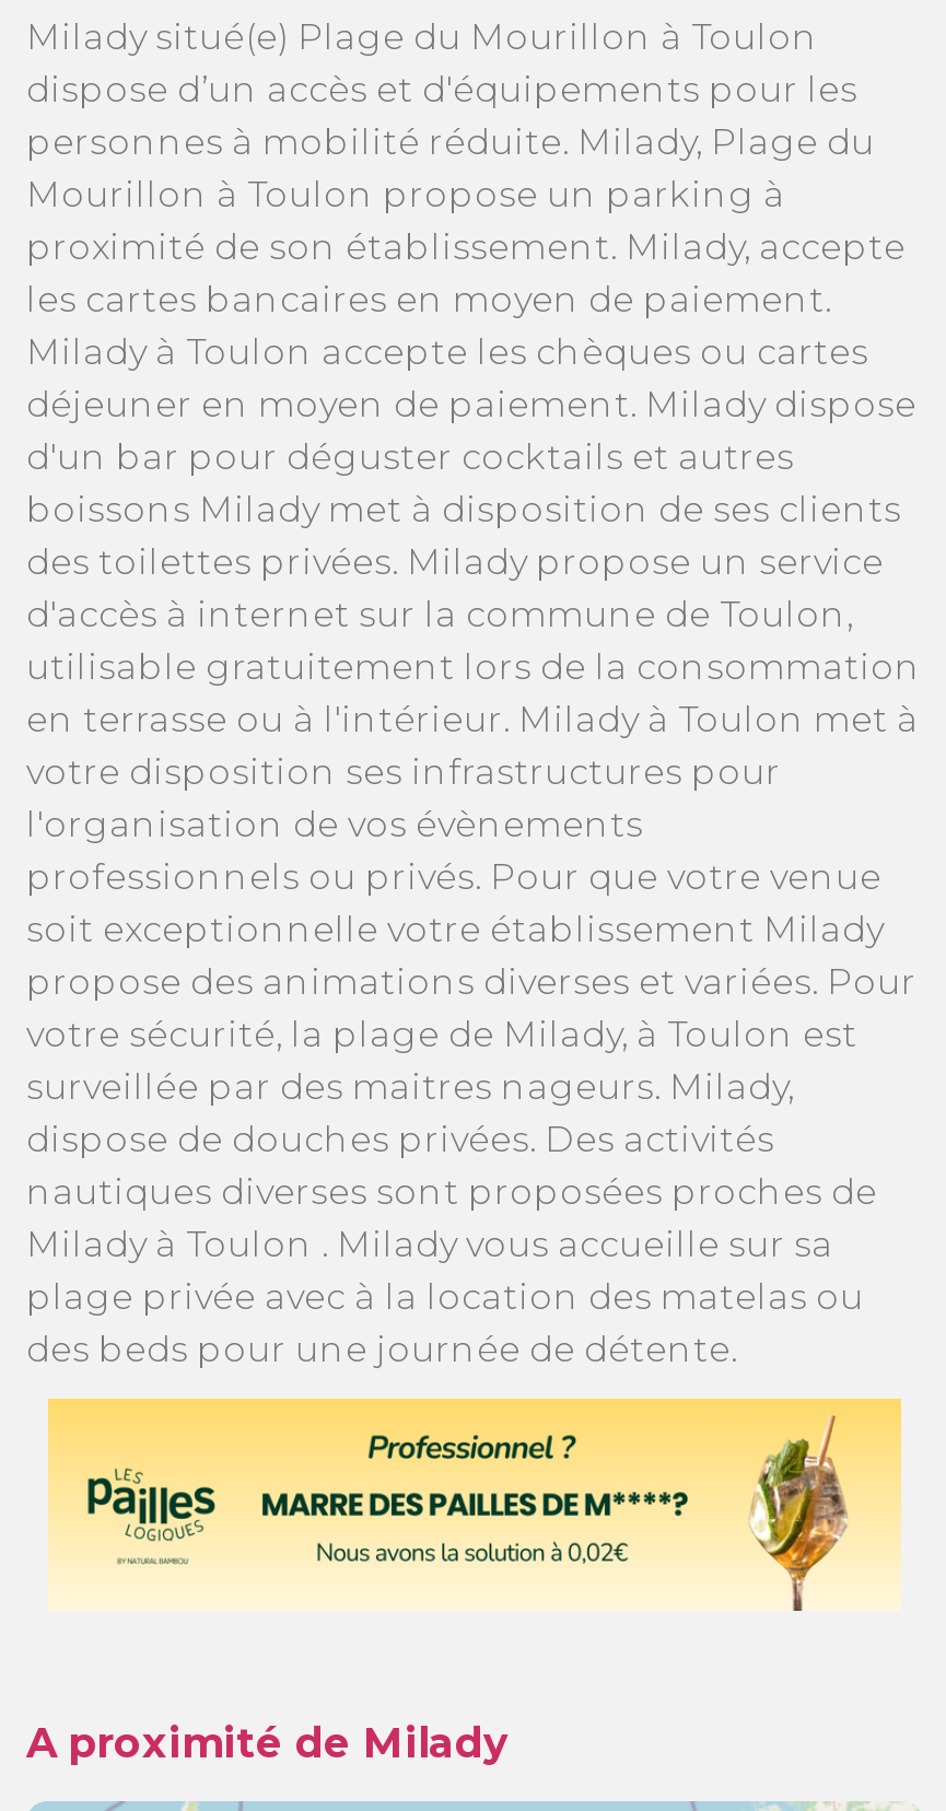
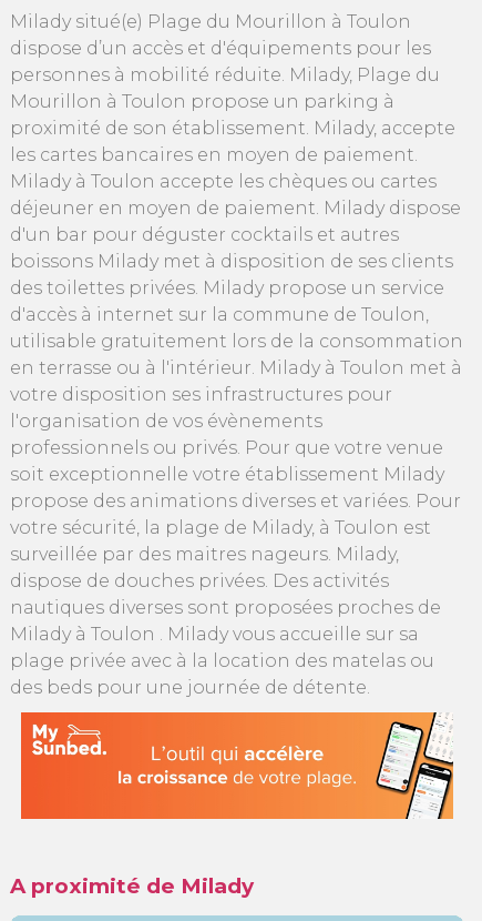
[46,1395,903,1614] [image] -> [20,711,454,820] [image]

